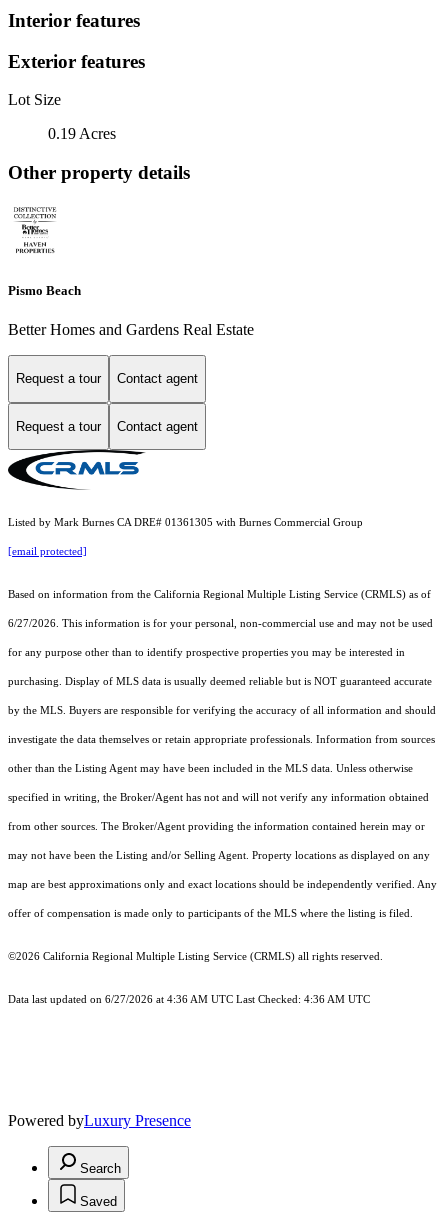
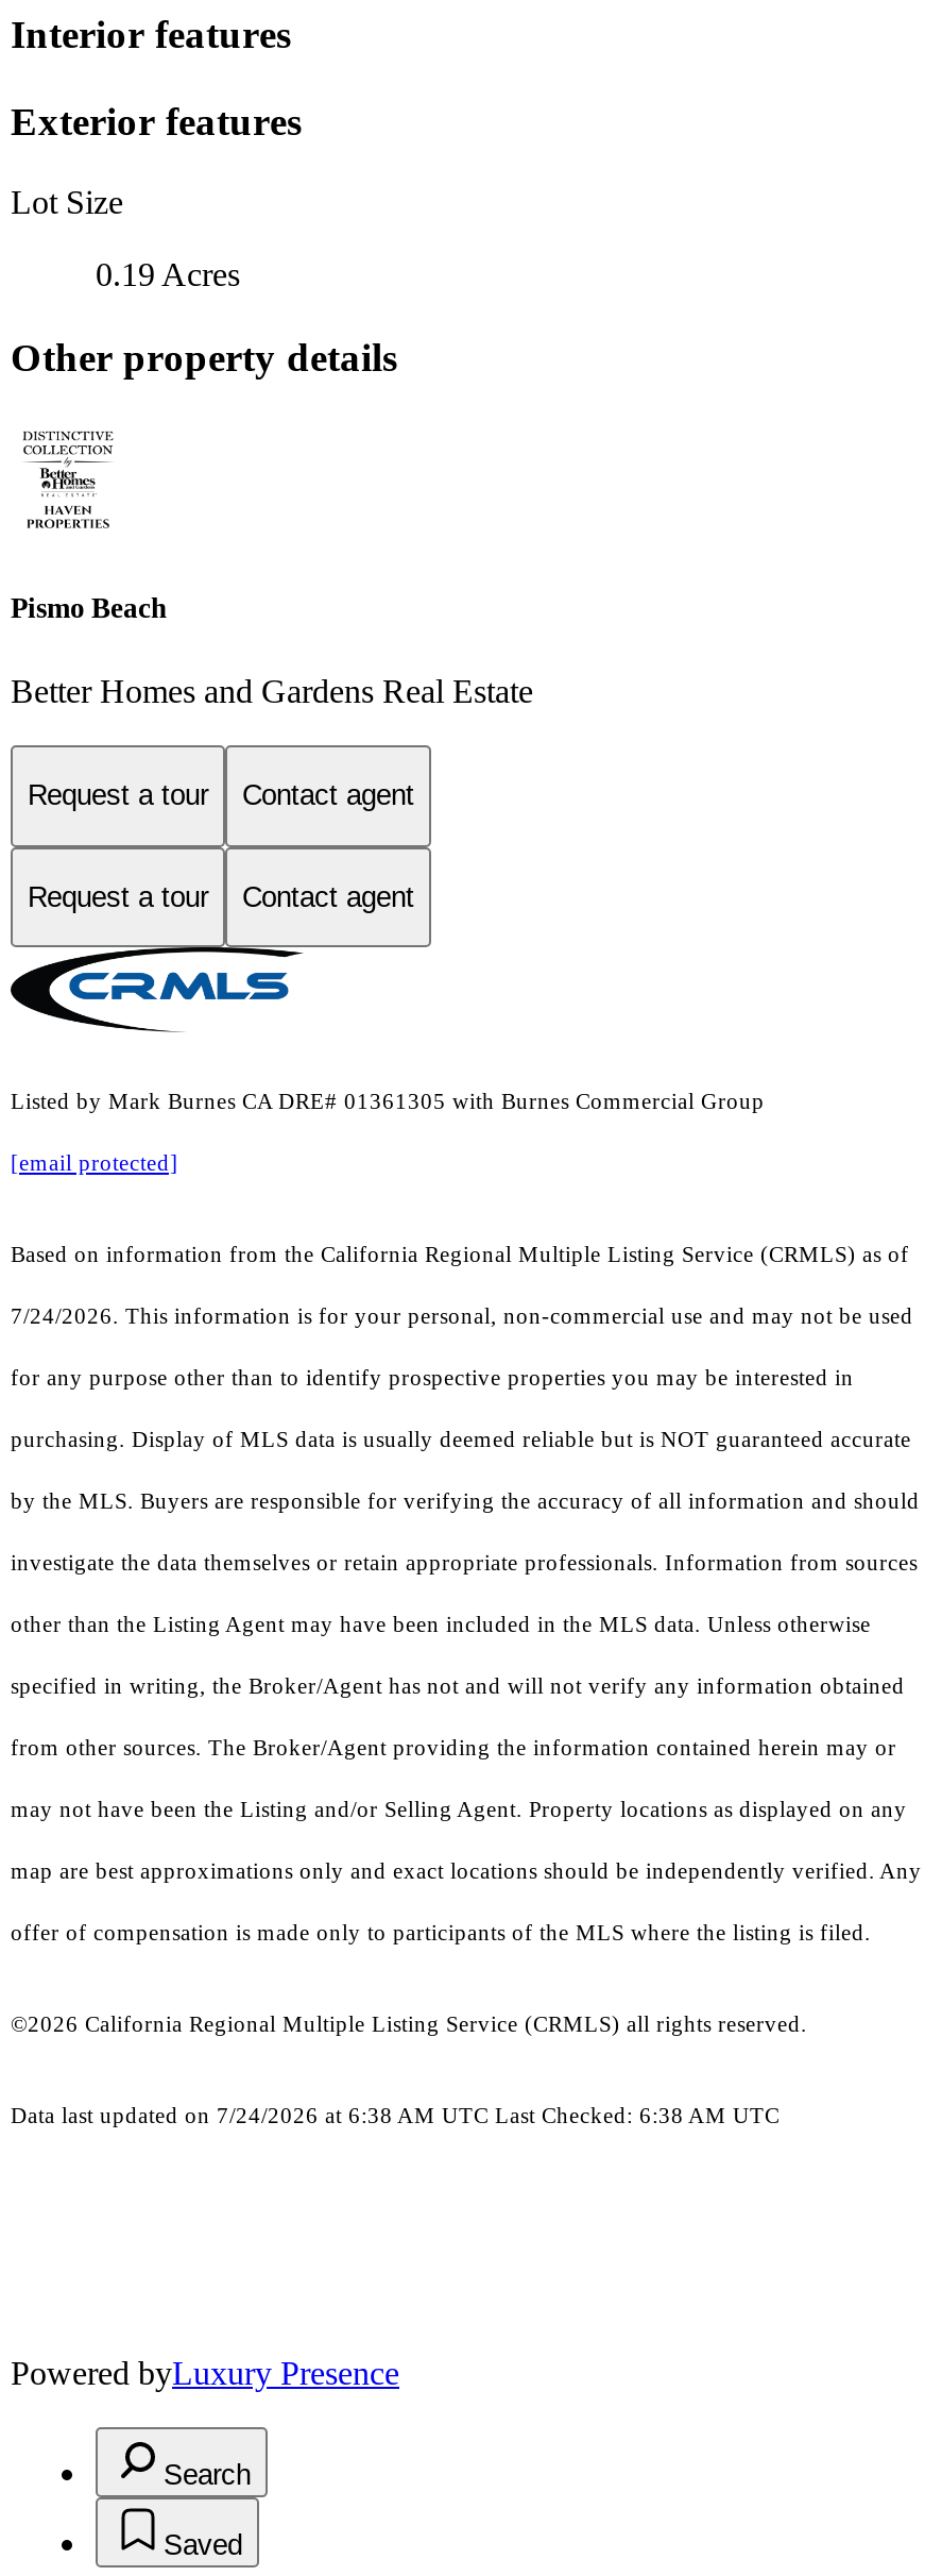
[8,618,433,629] 6/27/2026. This information is for your personal, non-commercial use and may not be used -> [11,1305,913,1329] 7/24/2026. This information is for your personal, non-commercial use and may not be used
[8,994,370,1005] Data last updated on 6/27/2026 at 4:36 AM UTC Last Checked: 4:36 AM UTC -> [11,2105,780,2128] Data last updated on 7/24/2026 at 6:38 AM UTC Last Checked: 6:38 AM UTC

